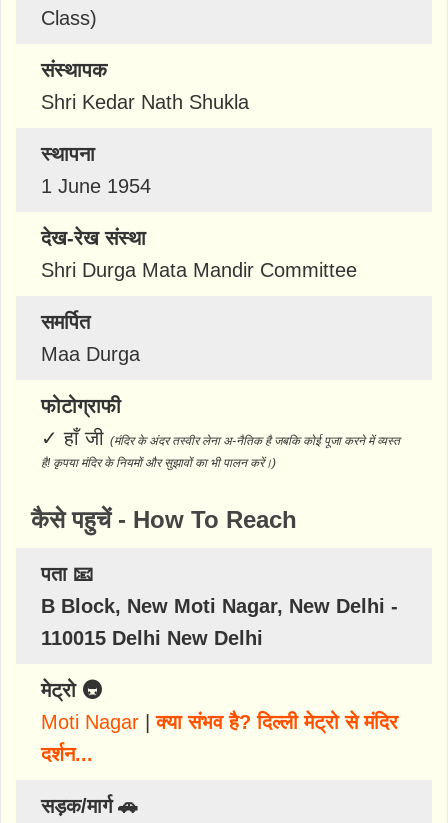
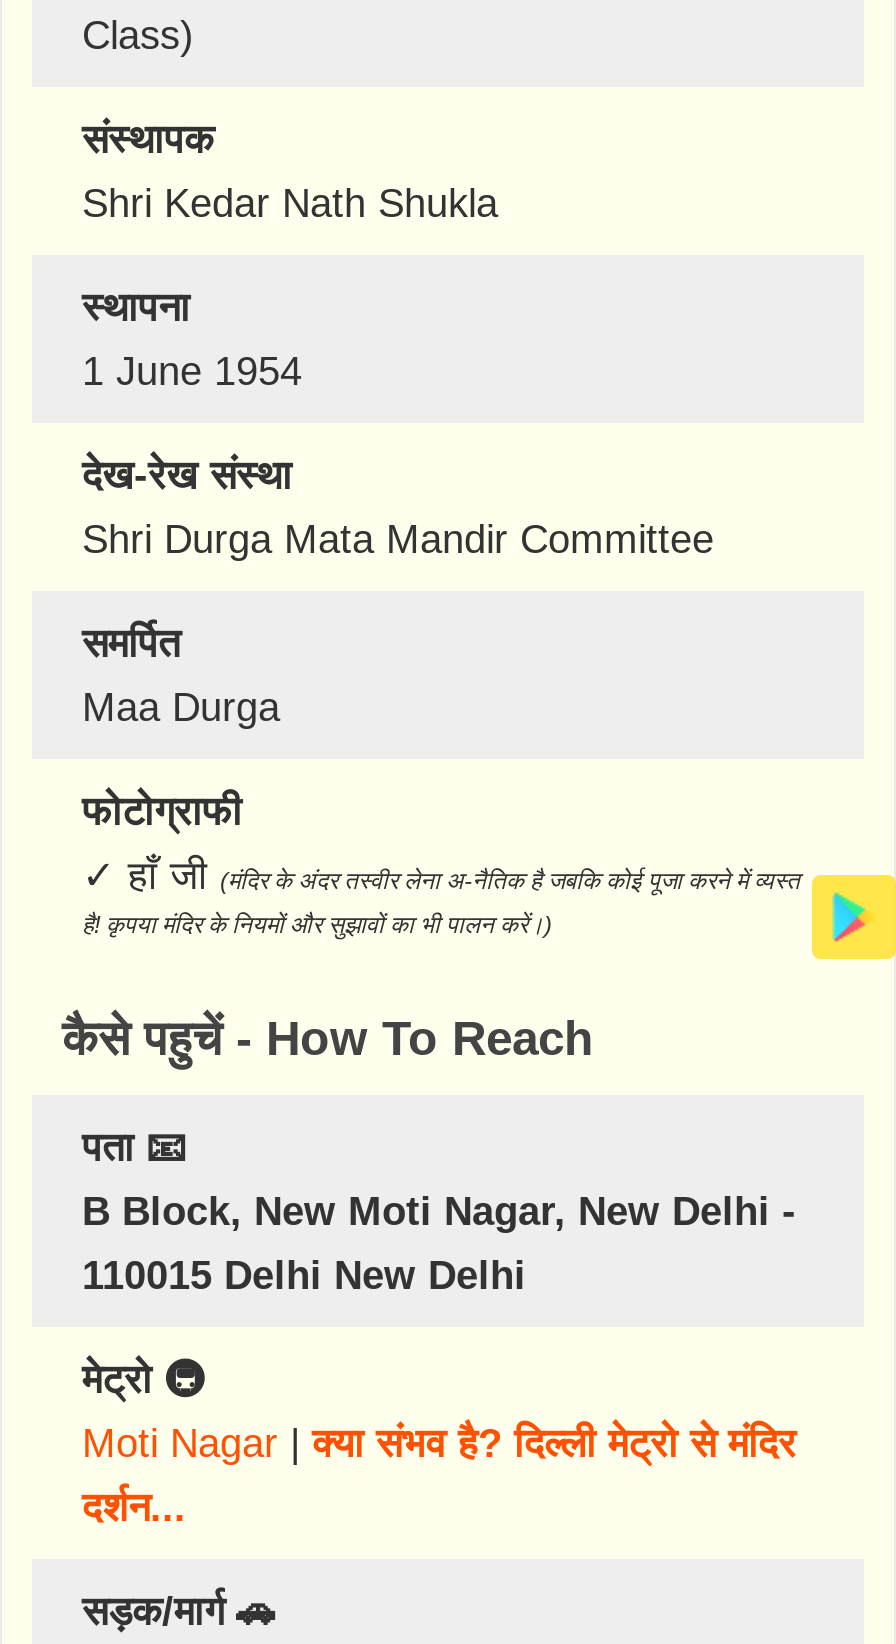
none -> [810,873,890,961] [image]

